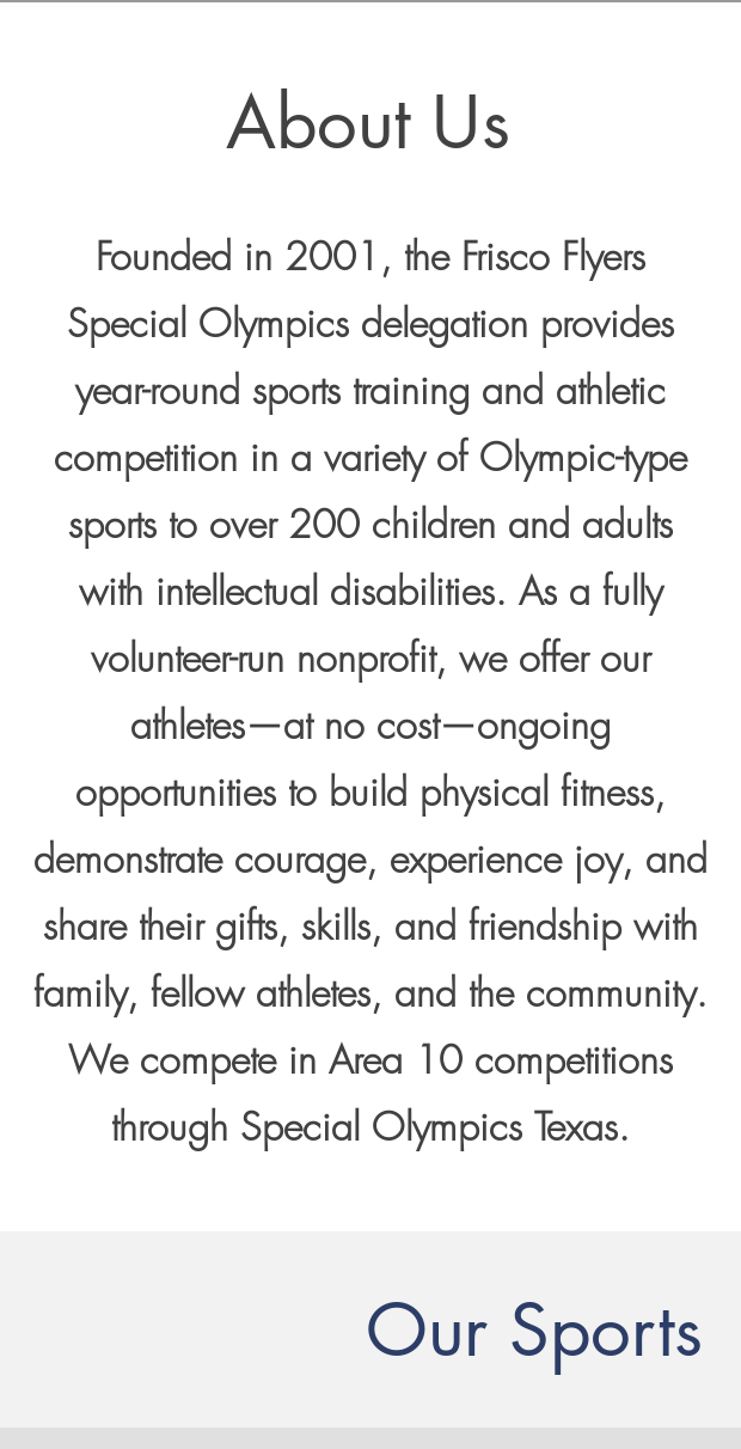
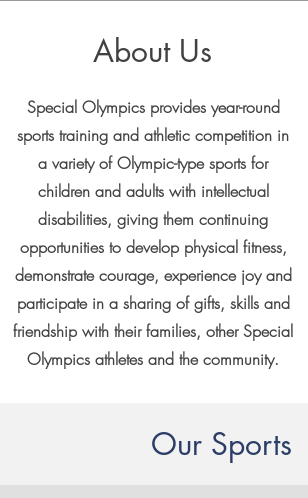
[33,230,708,1153] Founded in 2001, the Frisco Flyers | Special Olympics delegation provides | year-round sports training and athletic | competition in a variety of Olympic-type | sports to over 200 children and adults | with intellectual disabilities. As a fully | volunteer-run nonprofit, we offer our | athletes—at no cost—ongoing | opportunities to build physical fitness, | demonstrate courage, experience joy, and | share their gifts, skills, and friendship with | family, fellow athletes, and the community. | We compete in Area 10 competitions | through Special Olympics Texas. -> [13,96,293,370] Special Olympics provides year-round | sports training and athletic competition in | a variety of Olympic-type sports for | children and adults with intellectual | disabilities, giving them continuing | opportunities to develop physical fitness, | demonstrate courage, experience joy and | participate in a sharing of gifts, skills and | friendship with their families, other Special | Olympics athletes and the community.

